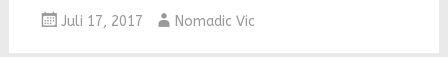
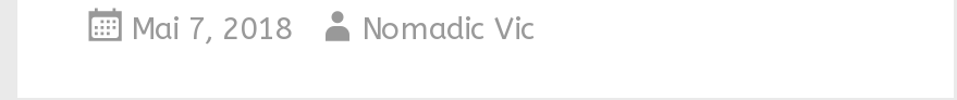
[61,13,255,30] Juli 17, 2017 Nomadic Vic -> [131,11,536,48] Mai 7, 2018 Nomadic Vic

